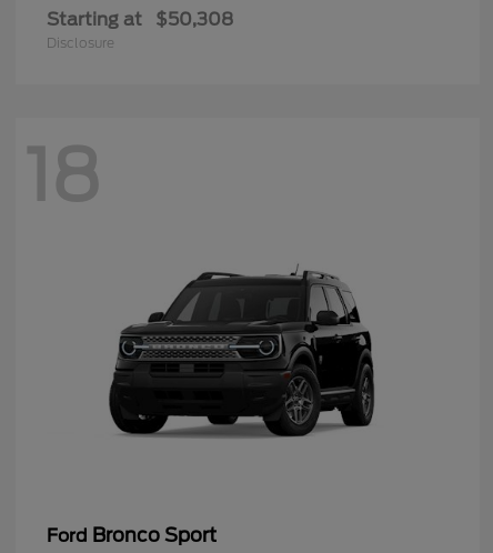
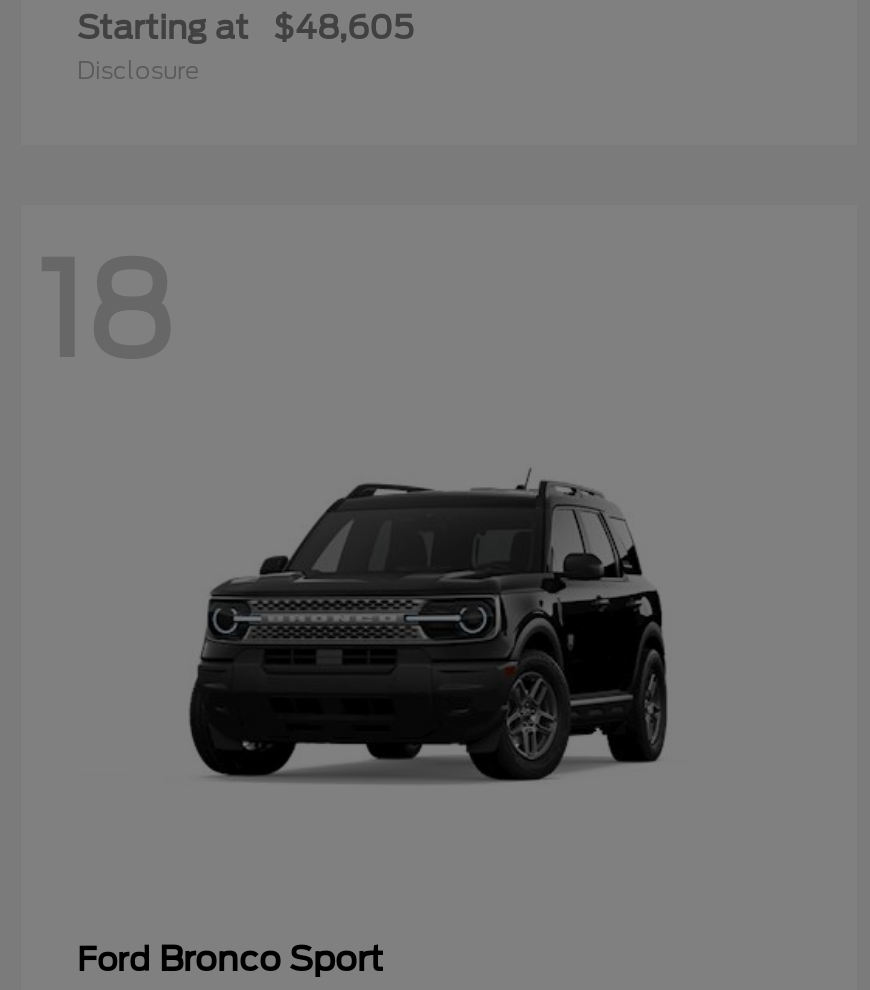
[47,9,233,30] Starting at $50,308 -> [77,9,413,47] Starting at $48,605

